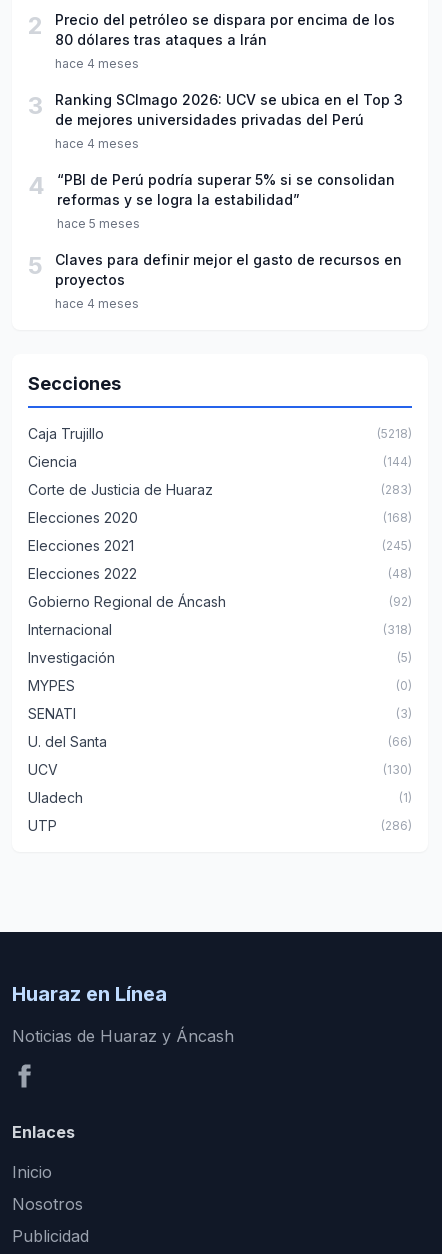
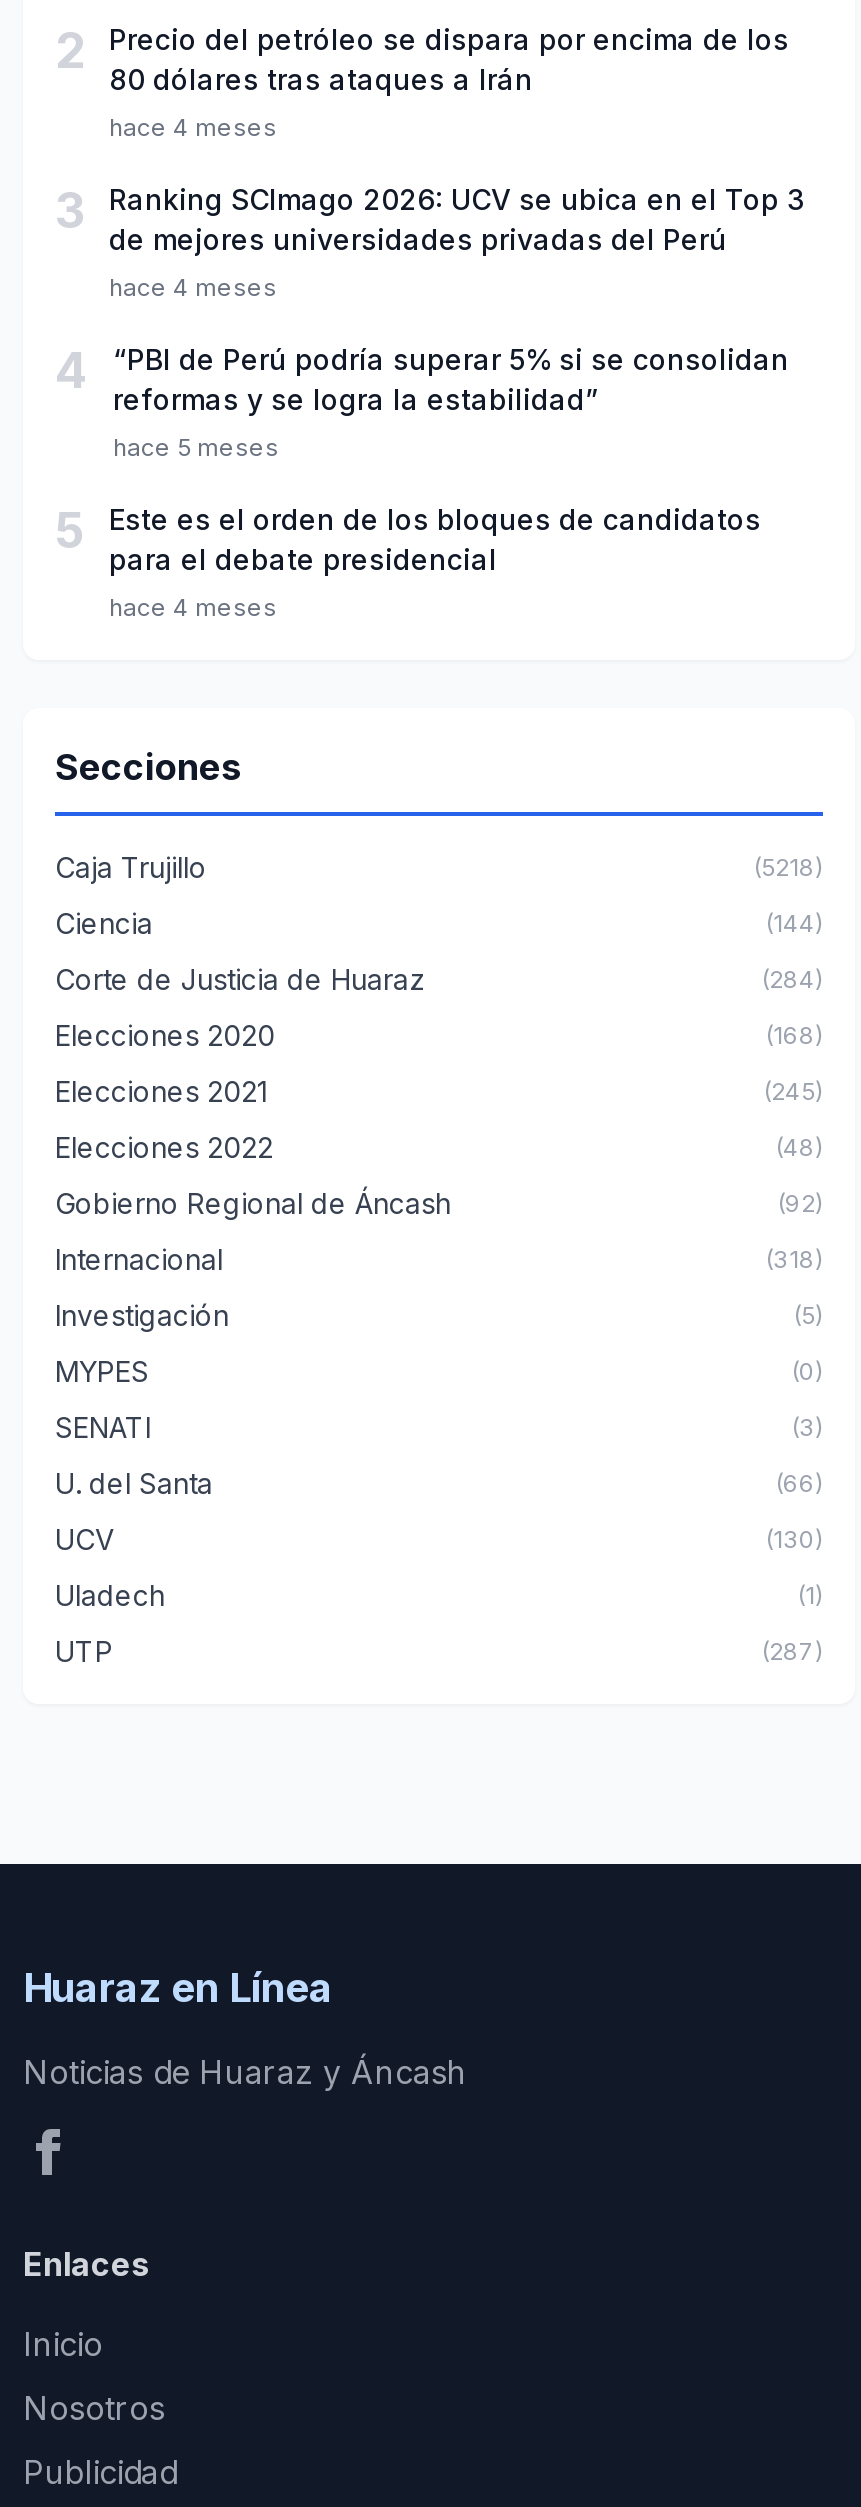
[55,251,402,288] Claves para definir mejor el gasto de recursos en | proyectos -> [109,503,761,577] Este es el orden de los bloques de candidatos | para el debate presidencial
[381,482,412,497] (283) -> [761,965,823,995] (284)
[381,818,412,833] (286) -> [761,1637,823,1667] (287)

